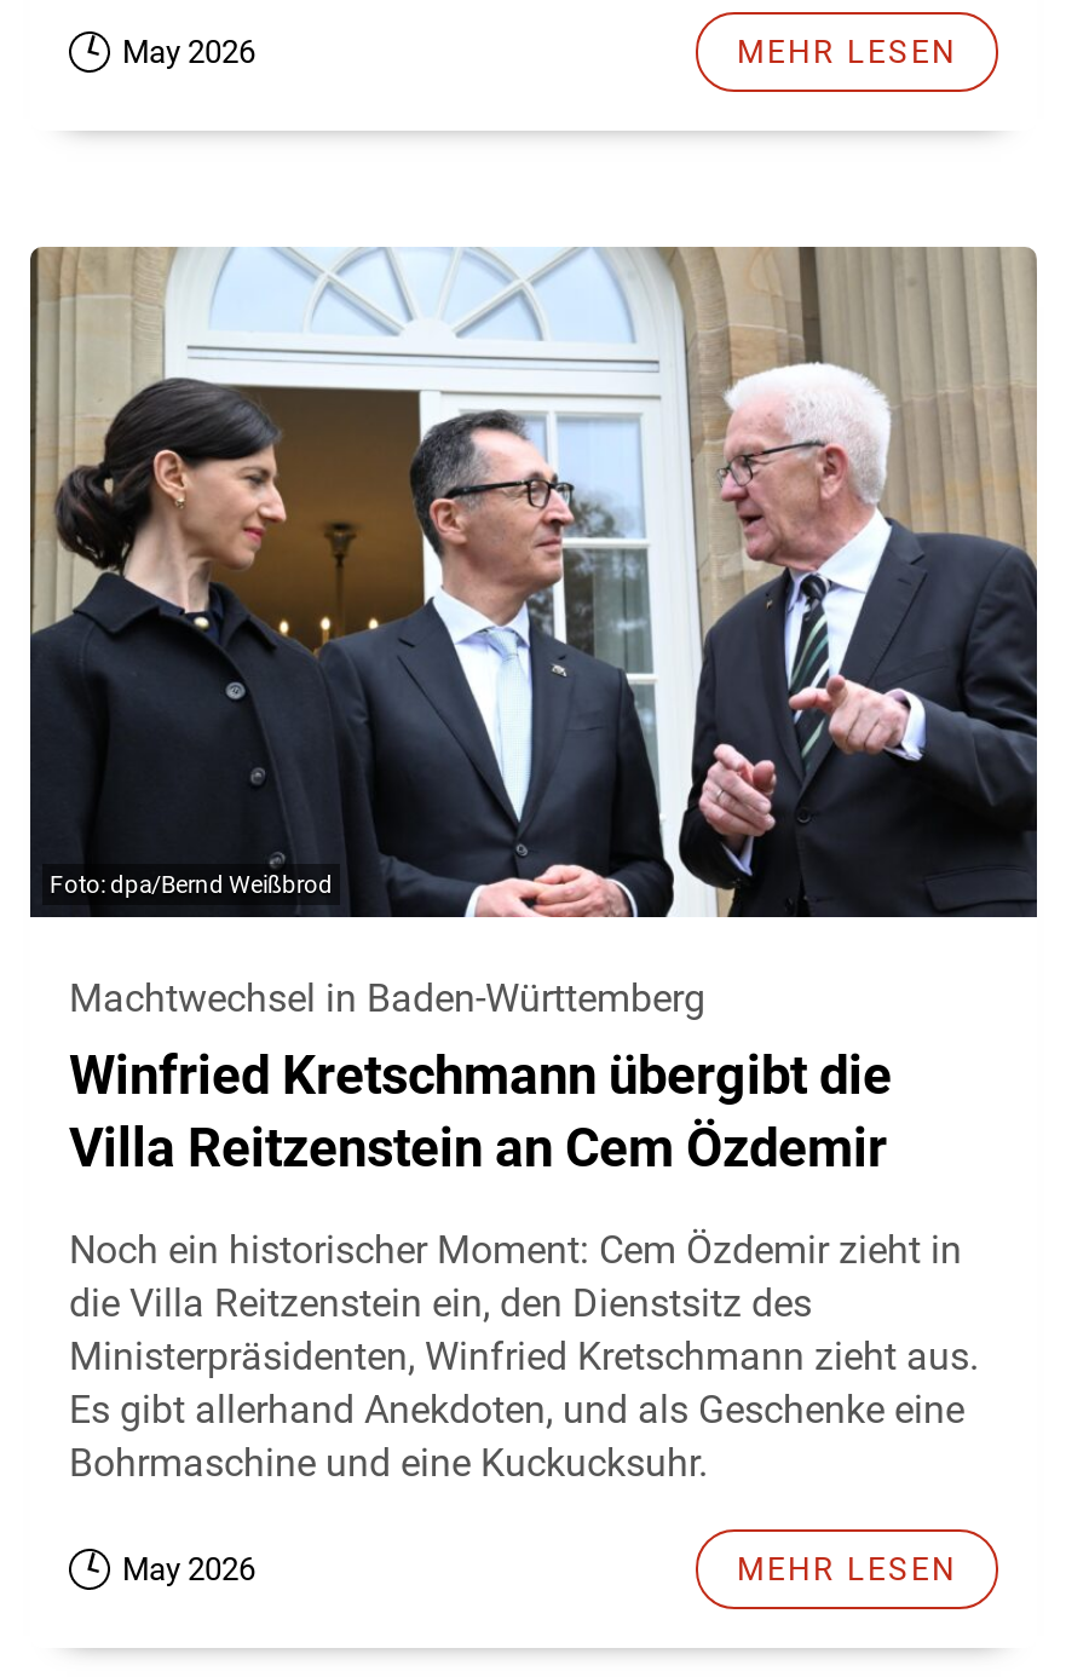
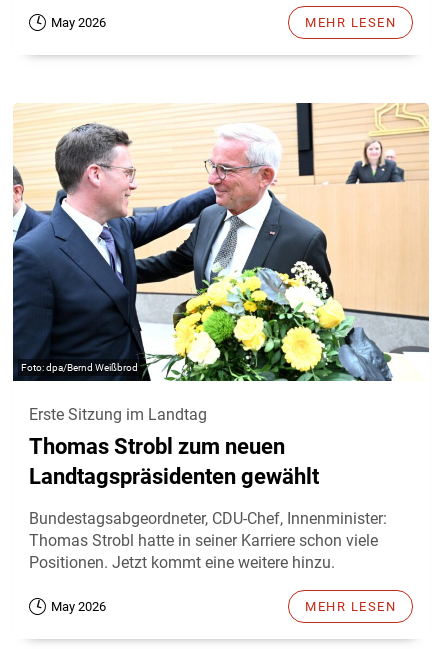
[28,244,1039,1180] [image] | Machtwechsel in Baden-Württemberg | Winfried Kretschmann übergibt die | Villa Reitzenstein an Cem Özdemir -> [12,103,429,489] [image] | Erste Sitzung im Landtag | Thomas Strobl zum neuen | Landtagspräsidenten gewählt
[69,1228,979,1487] Noch ein historischer Moment: Cem Özdemir zieht in | die Villa Reitzenstein ein, den Dienstsitz des | Ministerpräsidenten, Winfried Kretschmann zieht aus. | Es gibt allerhand Anekdoten, und als Geschenke eine | Bohrmaschine und eine Kuckucksuhr. -> [29,509,387,572] Bundestagsabgeordneter, CDU-Chef, Innenminister: | Thomas Strobl hatte in seiner Karriere schon viele | Positionen. Jetzt kommt eine weitere hinzu.

